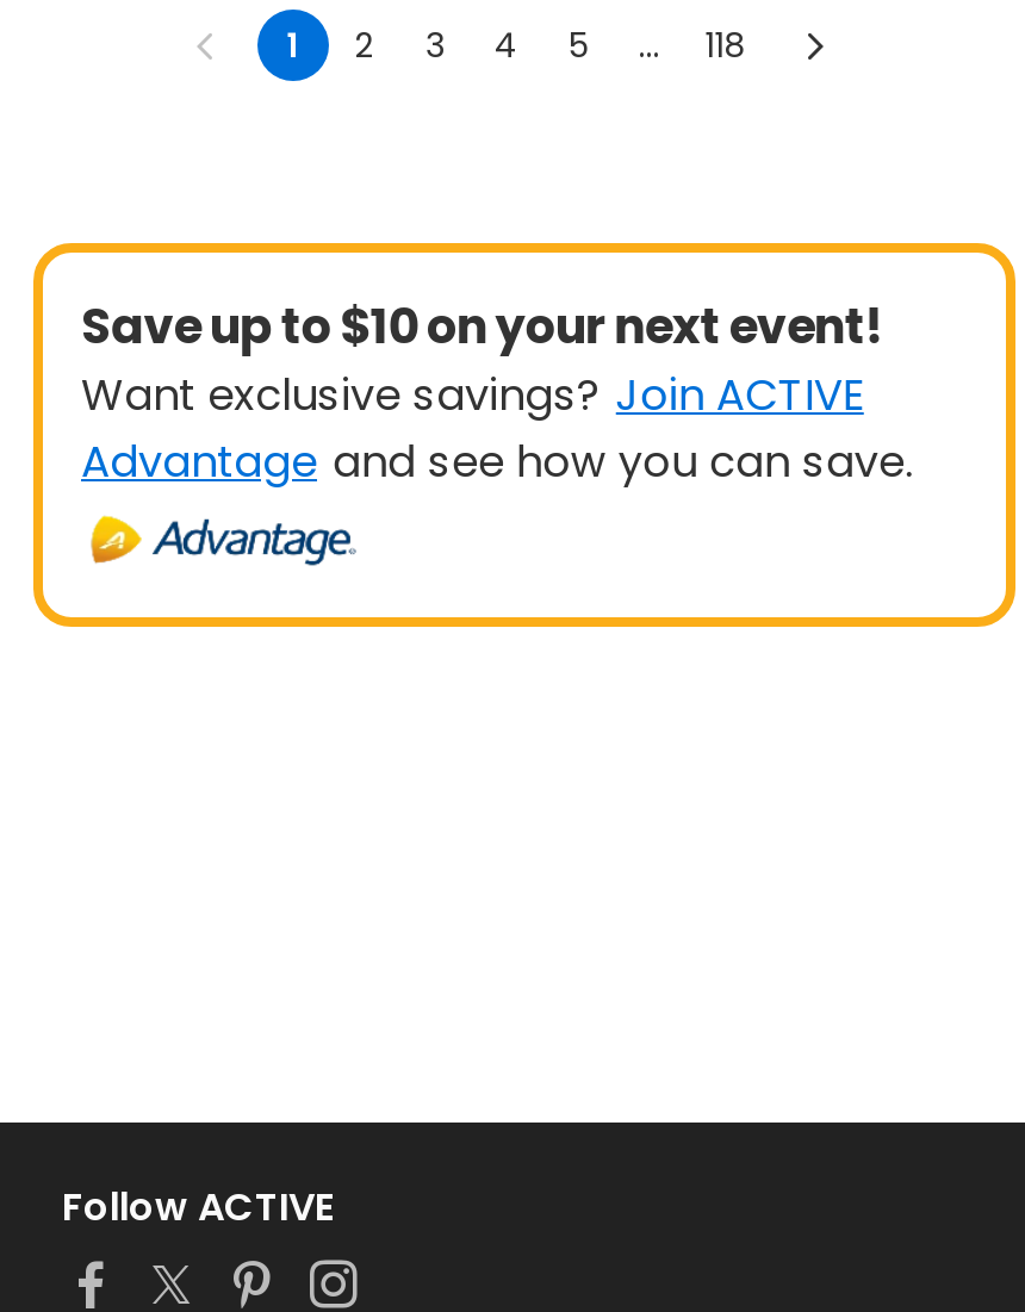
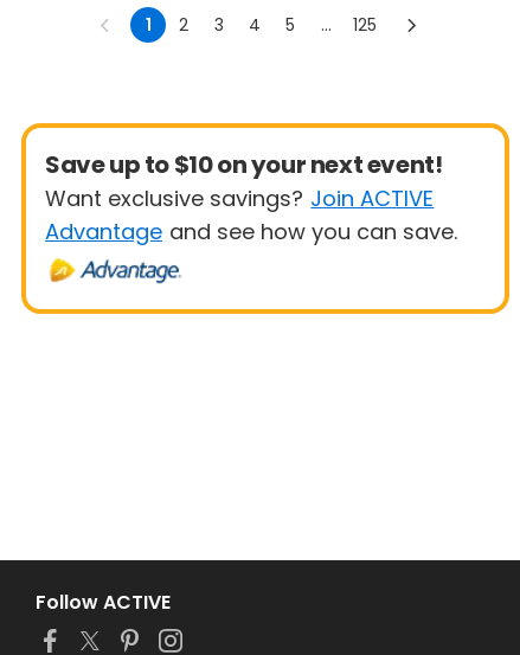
[704,21,745,69] 118 -> [353,13,377,37] 125

